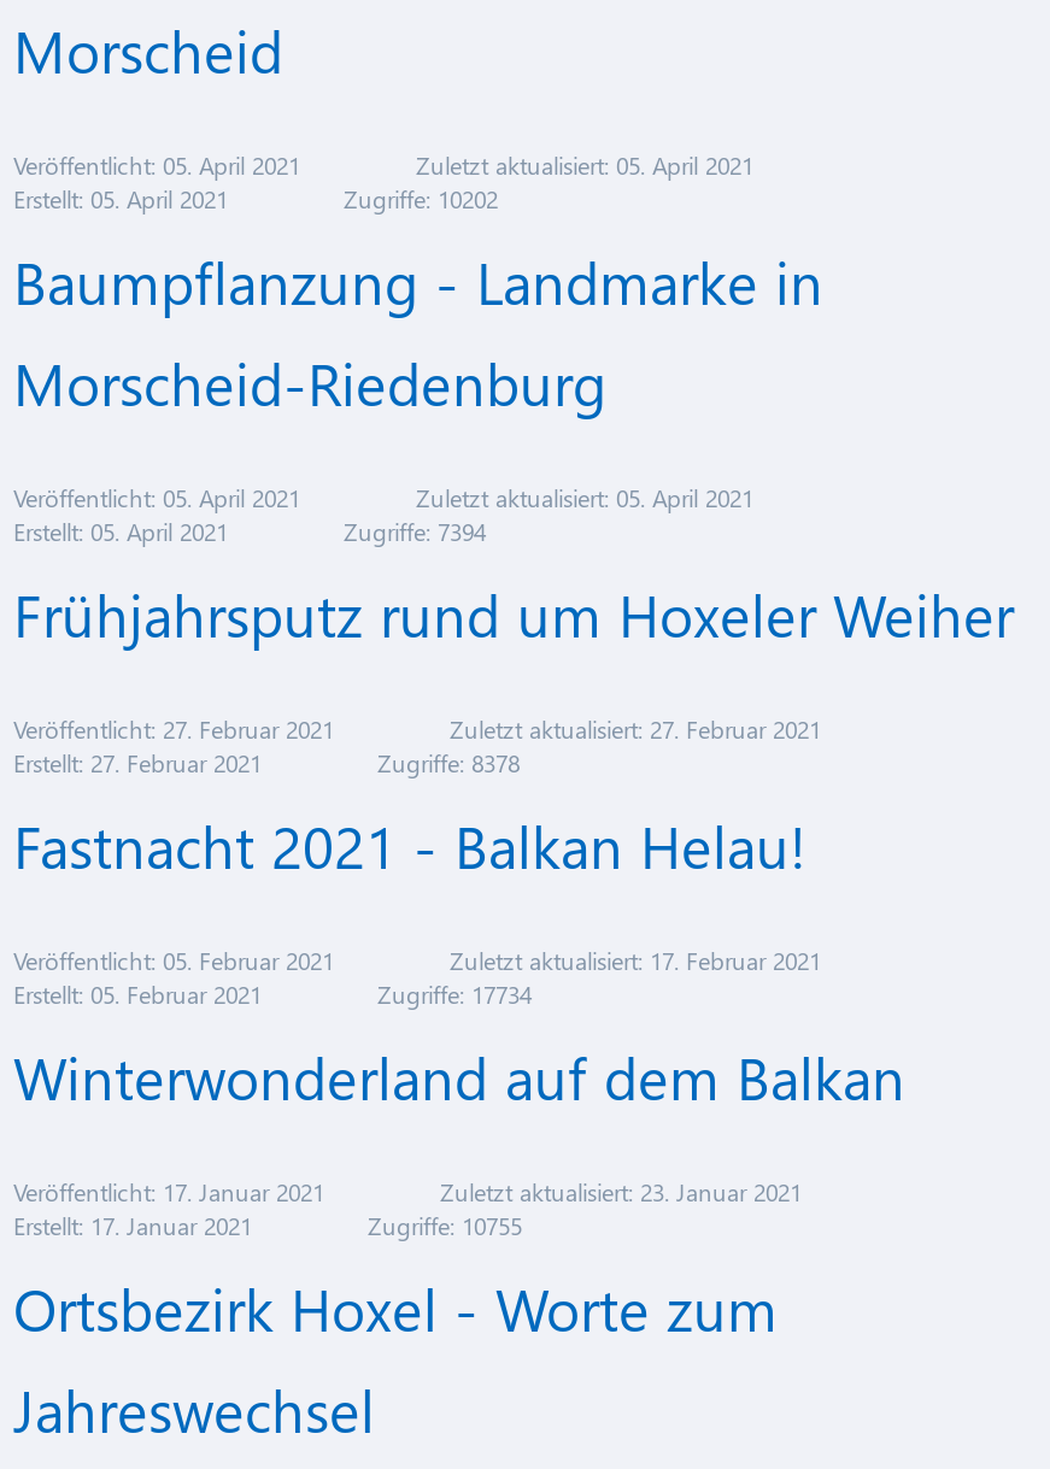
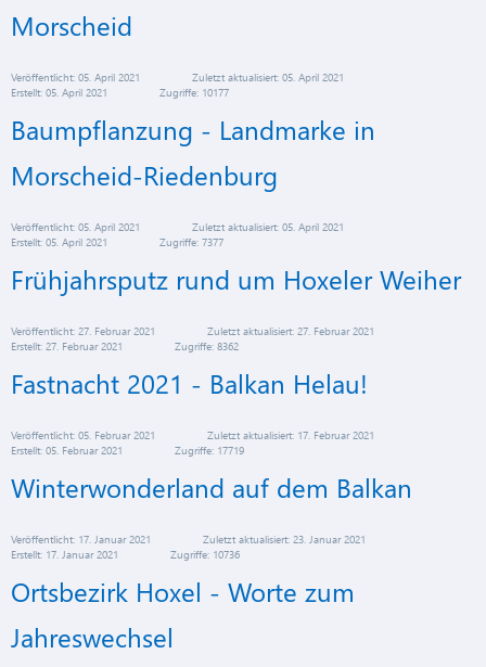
[344,184,498,213] Zugriffe: 10202 -> [159,86,229,99] Zugriffe: 10177
[344,517,486,546] Zugriffe: 7394 -> [159,235,223,248] Zugriffe: 7377
[377,748,520,777] Zugriffe: 8378 -> [175,339,239,352] Zugriffe: 8362
[377,980,532,1009] Zugriffe: 17734 -> [175,444,244,457] Zugriffe: 17719
[368,1211,522,1240] Zugriffe: 10755 -> [170,548,240,561] Zugriffe: 10736

